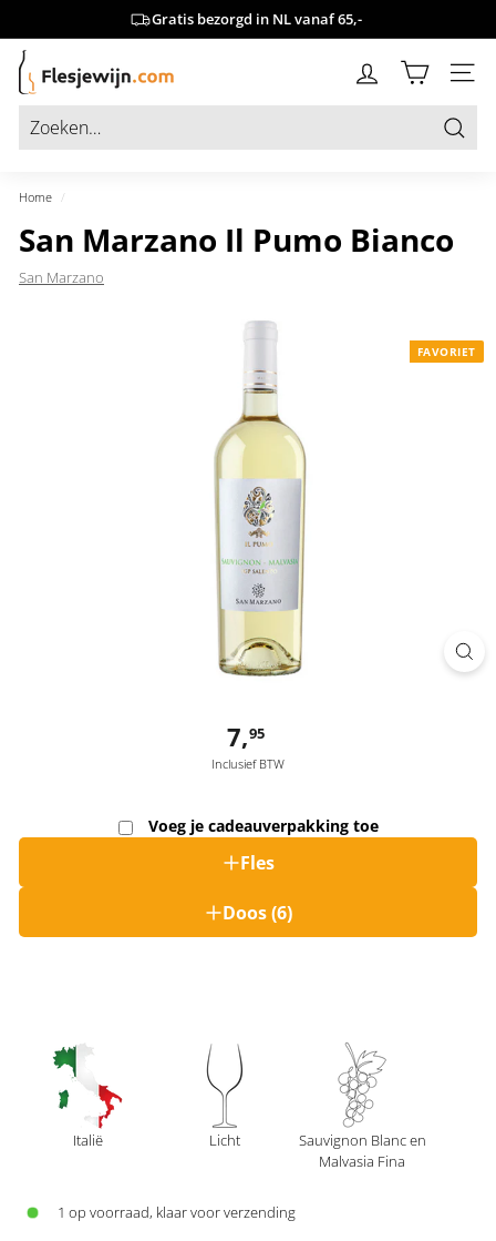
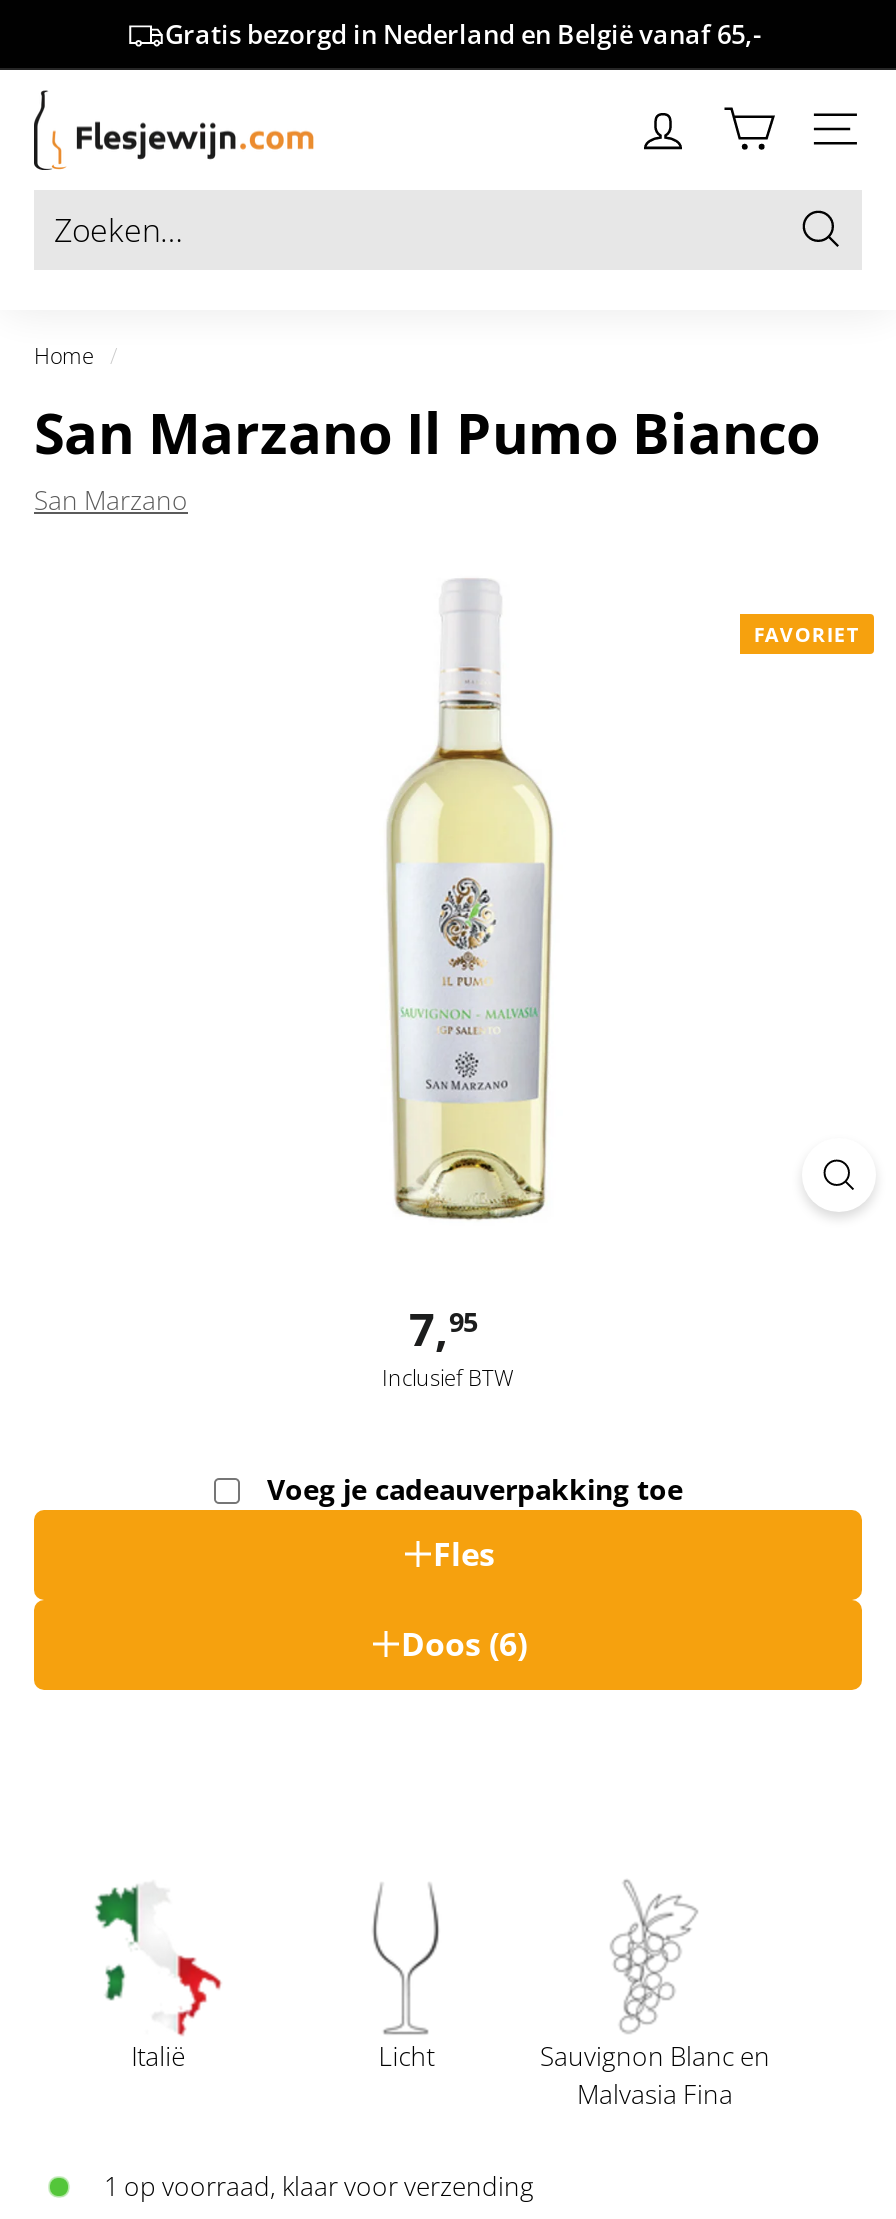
[151,9,361,29] Gratis bezorgd in NL vanaf 65,- -> [165,16,761,52] Gratis bezorgd in Nederland en België vanaf 65,-

